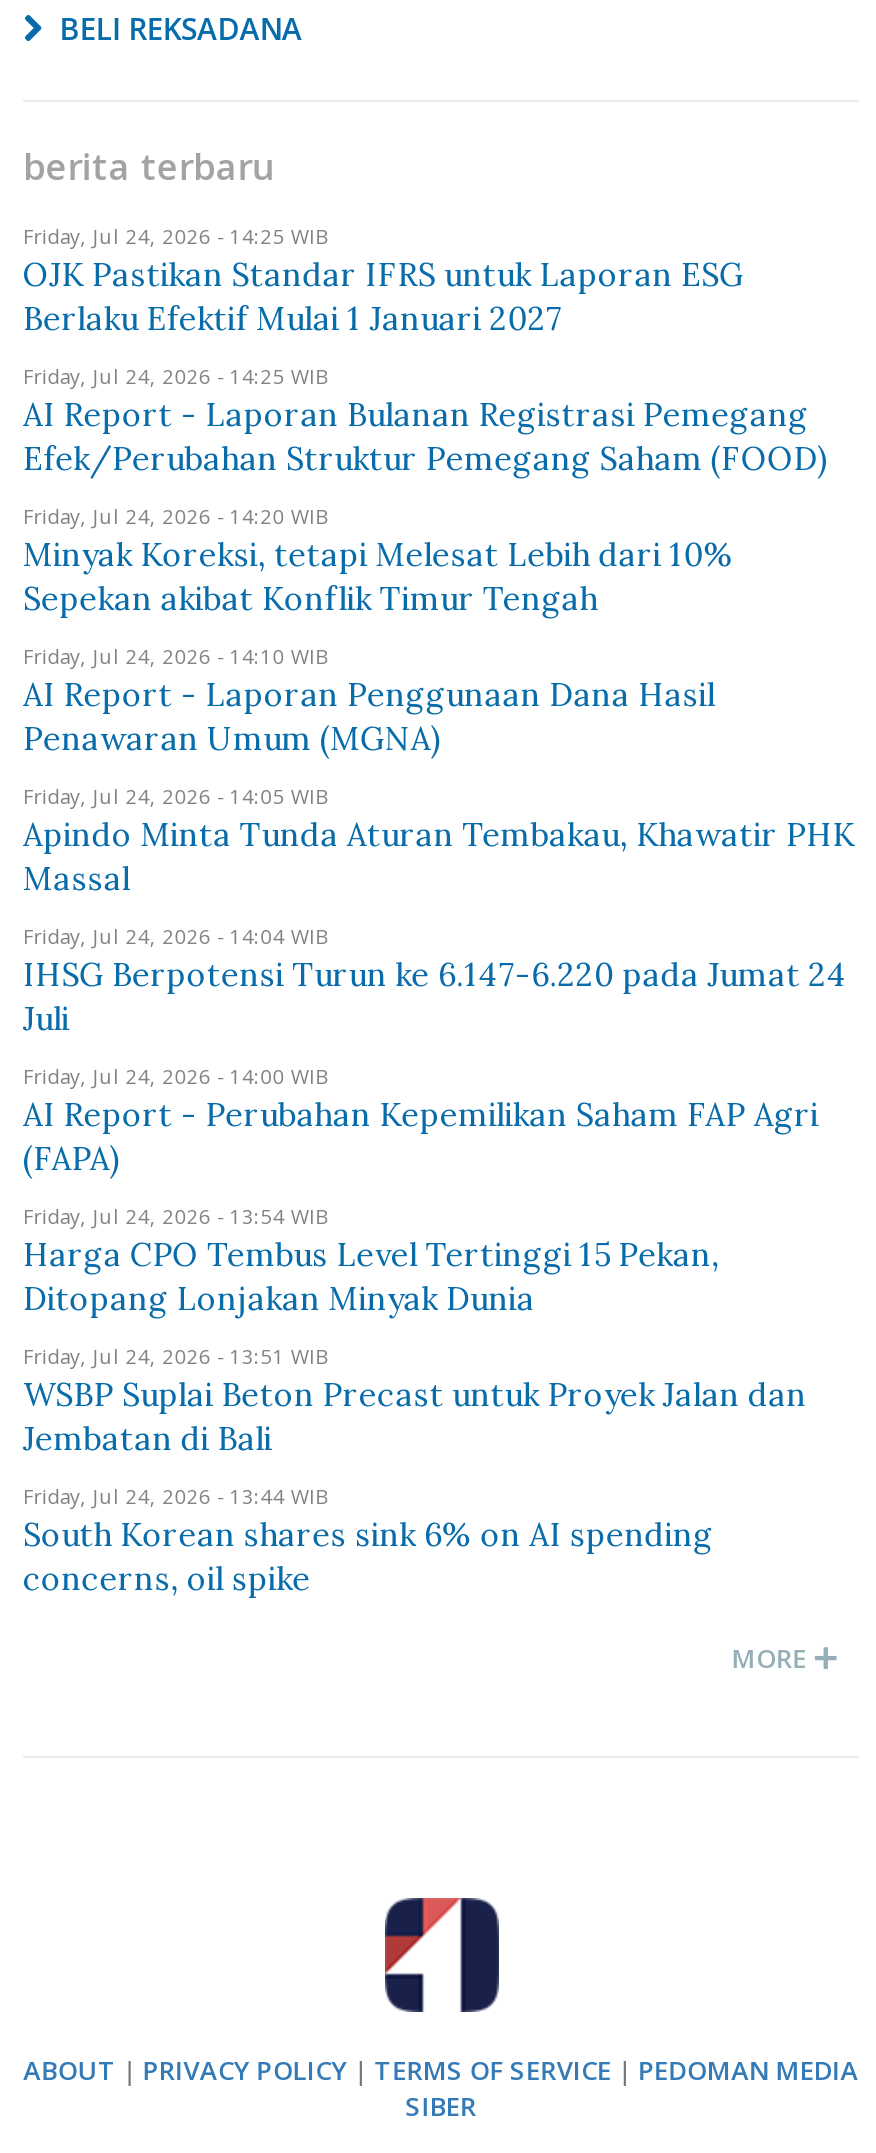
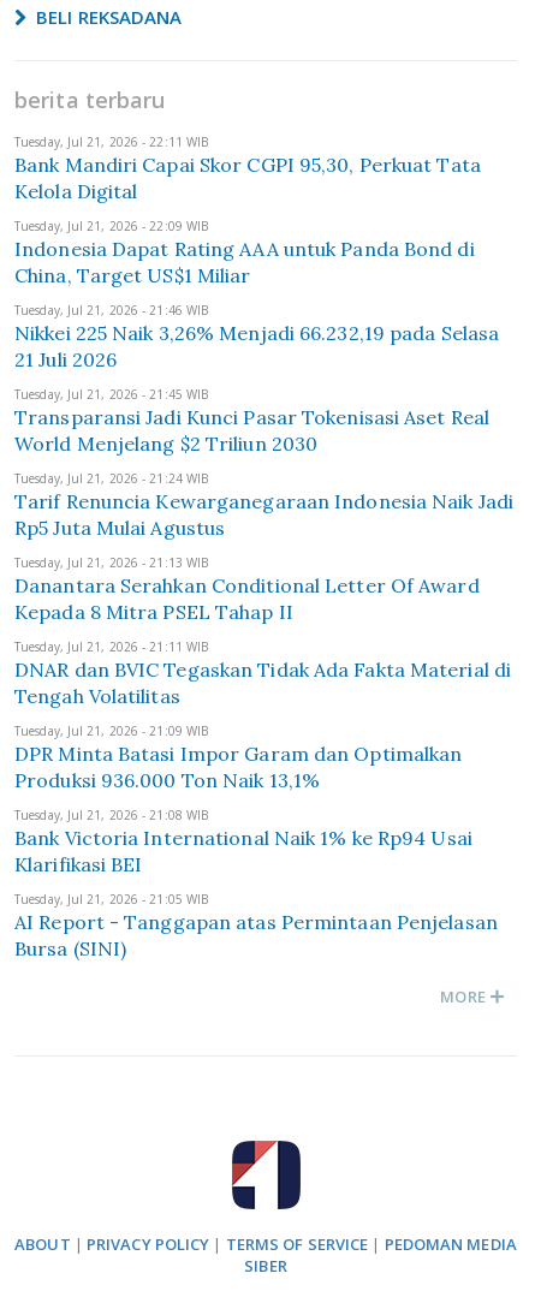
[23,222,744,338] Friday, Jul 24, 2026 - 14:25 WIB | OJK Pastikan Standar IFRS untuk Laporan ESG | Berlaku Efektif Mulai 1 Januari 2027 -> [14,133,481,203] Tuesday, Jul 21, 2026 - 22:11 WIB | Bank Mandiri Capai Skor CGPI 95,30, Perkuat Tata | Kelola Digital
[23,362,828,478] Friday, Jul 24, 2026 - 14:25 WIB | AI Report - Laporan Bulanan Registrasi Pemegang | Efek/Perubahan Struktur Pemegang Saham (FOOD) -> [14,218,474,287] Tuesday, Jul 21, 2026 - 22:09 WIB | Indonesia Dapat Rating AAA untuk Panda Bond di | China, Target US$1 Miliar
[23,502,734,618] Friday, Jul 24, 2026 - 14:20 WIB | Minyak Koreksi, tetapi Melesat Lebih dari 10% | Sepekan akibat Konflik Timur Tengah -> [14,302,499,371] Tuesday, Jul 21, 2026 - 21:46 WIB | Nikkei 225 Naik 3,26% Menjadi 66.232,19 pada Selasa | 21 Juli 2026
[23,642,715,758] Friday, Jul 24, 2026 - 14:10 WIB | AI Report - Laporan Penggunaan Dana Hasil | Penawaran Umum (MGNA) -> [14,386,489,456] Tuesday, Jul 21, 2026 - 21:45 WIB | Transparansi Jadi Kunci Pasar Tokenisasi Aset Real | World Menjelang $2 Triliun 2030
[23,782,855,898] Friday, Jul 24, 2026 - 14:05 WIB | Apindo Minta Tunda Aturan Tembakau, Khawatir PHK | Massal -> [14,470,513,540] Tuesday, Jul 21, 2026 - 21:24 WIB | Tarif Renuncia Kewarganegaraan Indonesia Naik Jadi | Rp5 Juta Mulai Agustus
[23,922,847,1038] Friday, Jul 24, 2026 - 14:04 WIB | IHSG Berpotensi Turun ke 6.147-6.220 pada Jumat 24 | Juli -> [14,554,479,624] Tuesday, Jul 21, 2026 - 21:13 WIB | Danantara Serahkan Conditional Letter Of Award | Kepada 8 Mitra PSEL Tahap II
[23,1062,819,1178] Friday, Jul 24, 2026 - 14:00 WIB | AI Report - Perubahan Kepemilikan Saham FAP Agri | (FAPA) -> [14,638,511,708] Tuesday, Jul 21, 2026 - 21:11 WIB | DNAR dan BVIC Tegaskan Tidak Ada Fakta Material di | Tengah Volatilitas
[23,1202,719,1318] Friday, Jul 24, 2026 - 13:54 WIB | Harga CPO Tembus Level Tertinggi 15 Pekan, | Ditopang Lonjakan Minyak Dunia -> [14,722,462,792] Tuesday, Jul 21, 2026 - 21:09 WIB | DPR Minta Batasi Impor Garam dan Optimalkan | Produksi 936.000 Ton Naik 13,1%
[23,1342,807,1458] Friday, Jul 24, 2026 - 13:51 WIB | WSBP Suplai Beton Precast untuk Proyek Jalan dan | Jembatan di Bali -> [14,807,472,876] Tuesday, Jul 21, 2026 - 21:08 WIB | Bank Victoria International Naik 1% ke Rp94 Usai | Klarifikasi BEI
[23,1482,713,1598] Friday, Jul 24, 2026 - 13:44 WIB | South Korean shares sink 6% on AI spending | concerns, oil spike -> [14,891,497,960] Tuesday, Jul 21, 2026 - 21:05 WIB | AI Report - Tanggapan atas Permintaan Penjelasan | Bursa (SINI)

